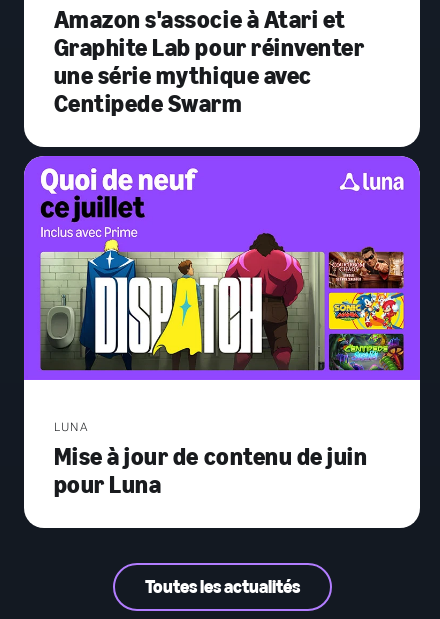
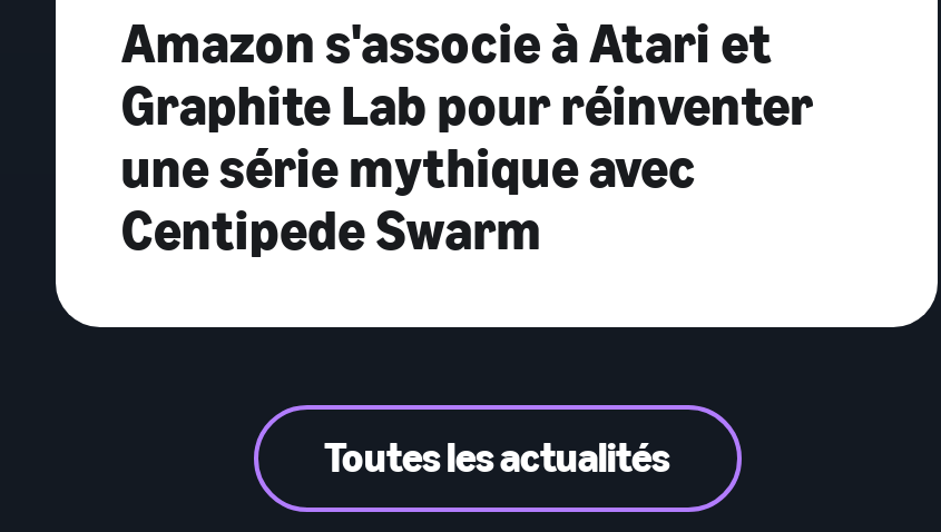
[23,155,421,498] [image] | LUNA | Mise à jour de contenu de juin | pour Luna -> none

